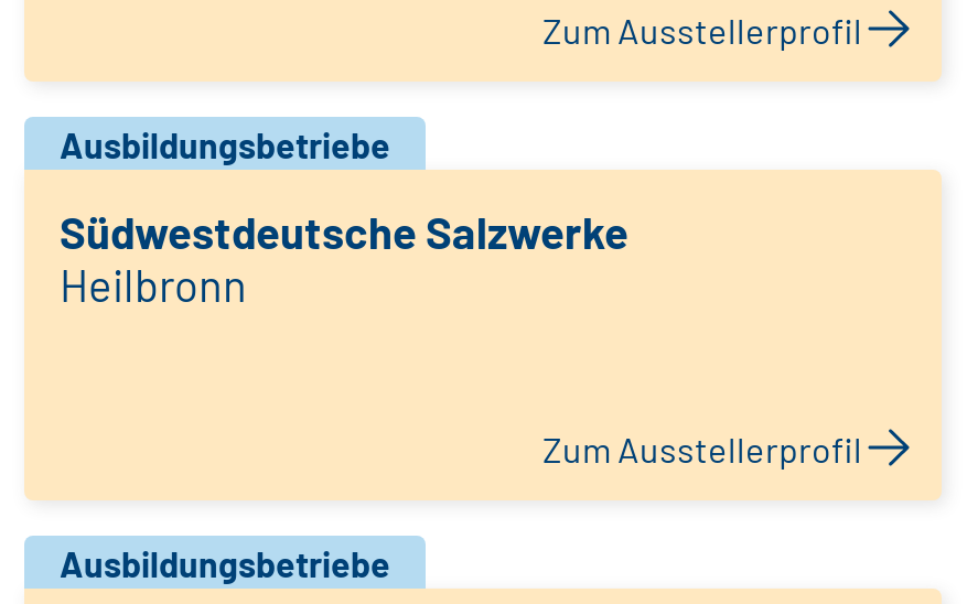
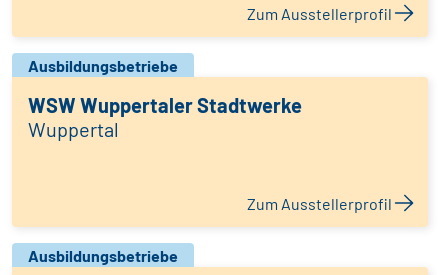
[60,205,628,311] Südwestdeutsche Salzwerke | Heilbronn -> [28,93,302,141] WSW Wuppertaler Stadtwerke | Wuppertal

